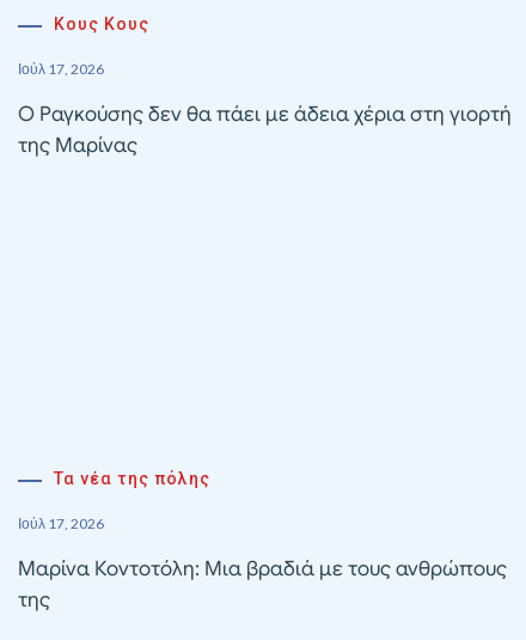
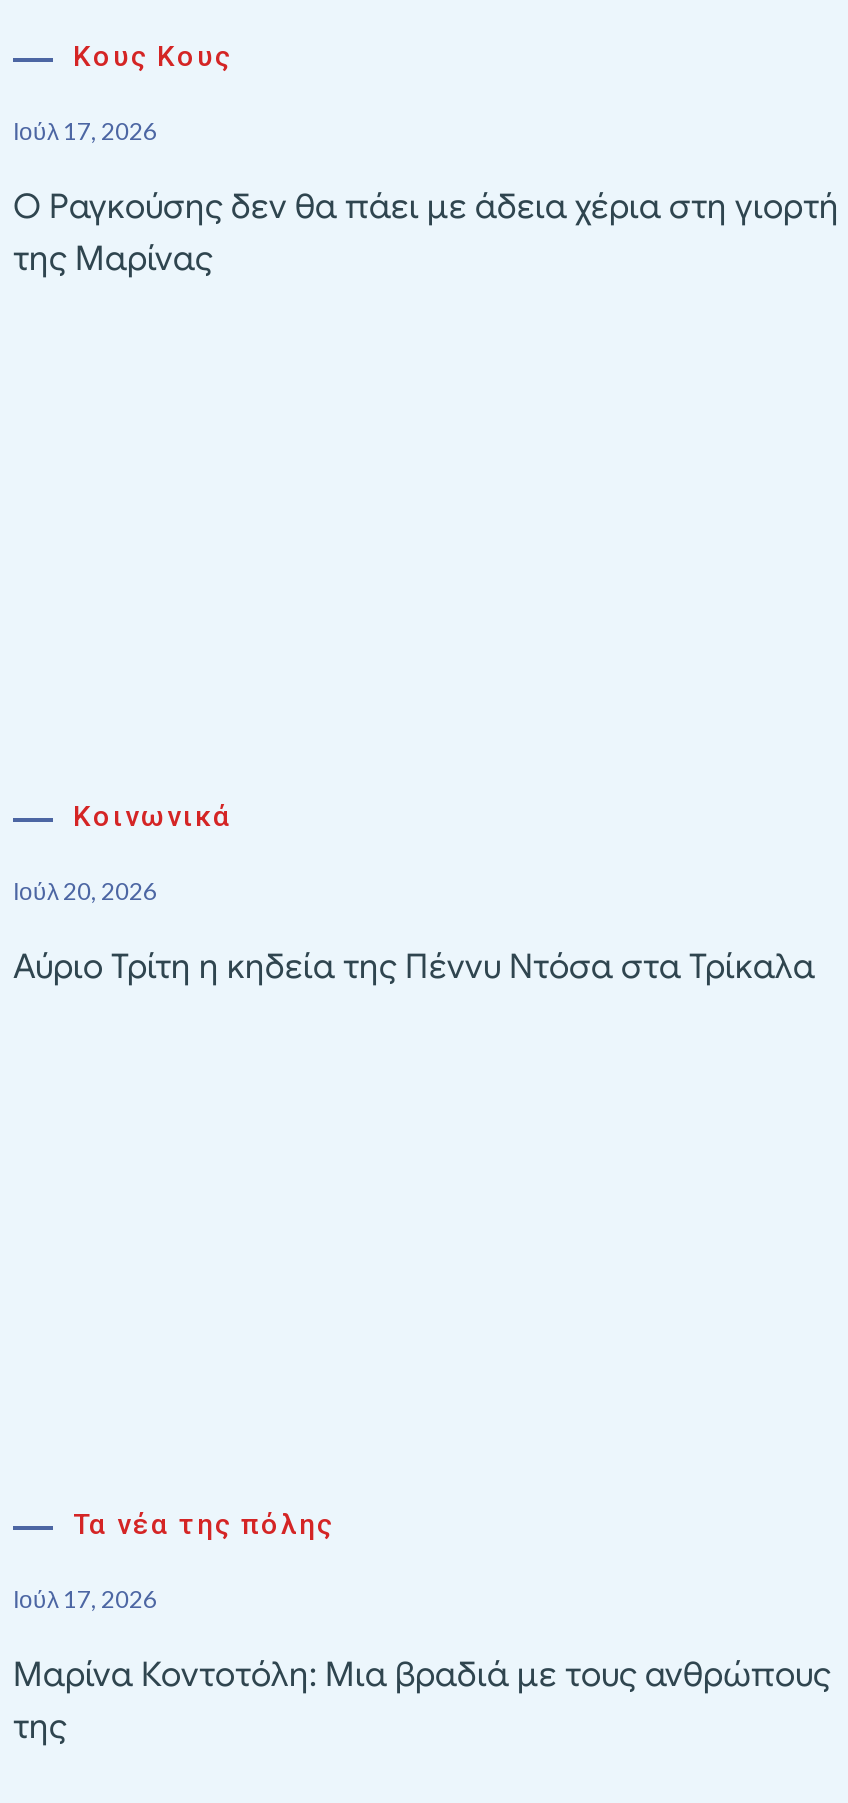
none -> [13,801,815,989] Κοινωνικά | Ιούλ 20, 2026 | Αύριο Τρίτη η κηδεία της Πέννυ Ντόσα στα Τρίκαλα

